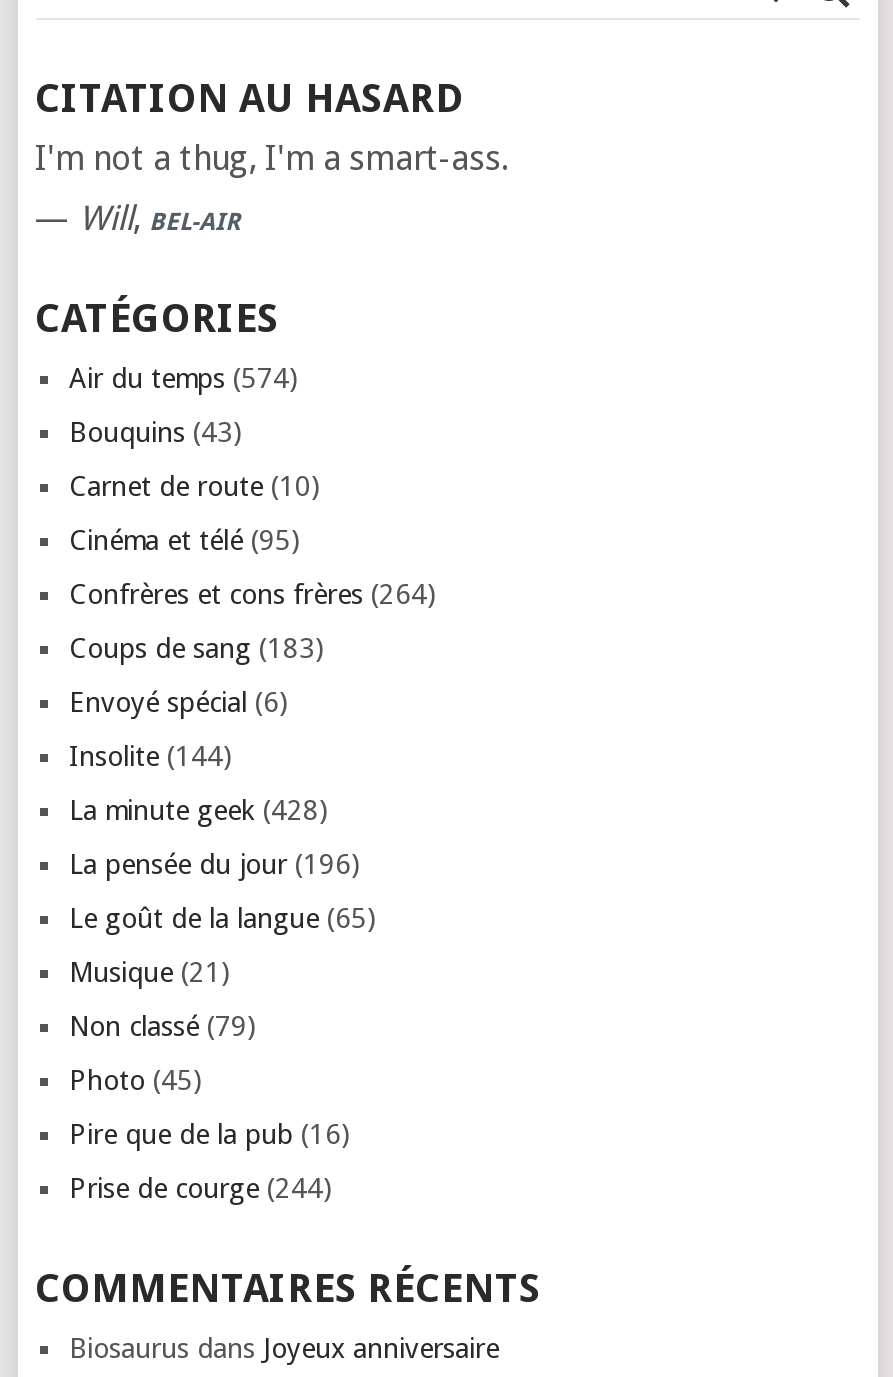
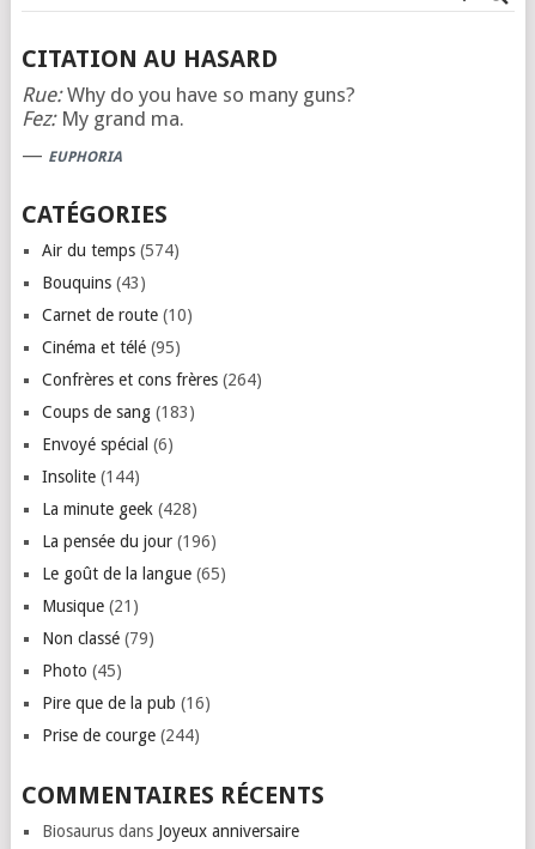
[35,139,509,179] I'm not a thug, I'm a smart-ass. -> [21,83,355,131] Rue:Why do you have so many guns? | Fez: My grand ma.
[35,199,241,239] — Will, BEL-AIR -> [21,143,121,167] — EUPHORIA

